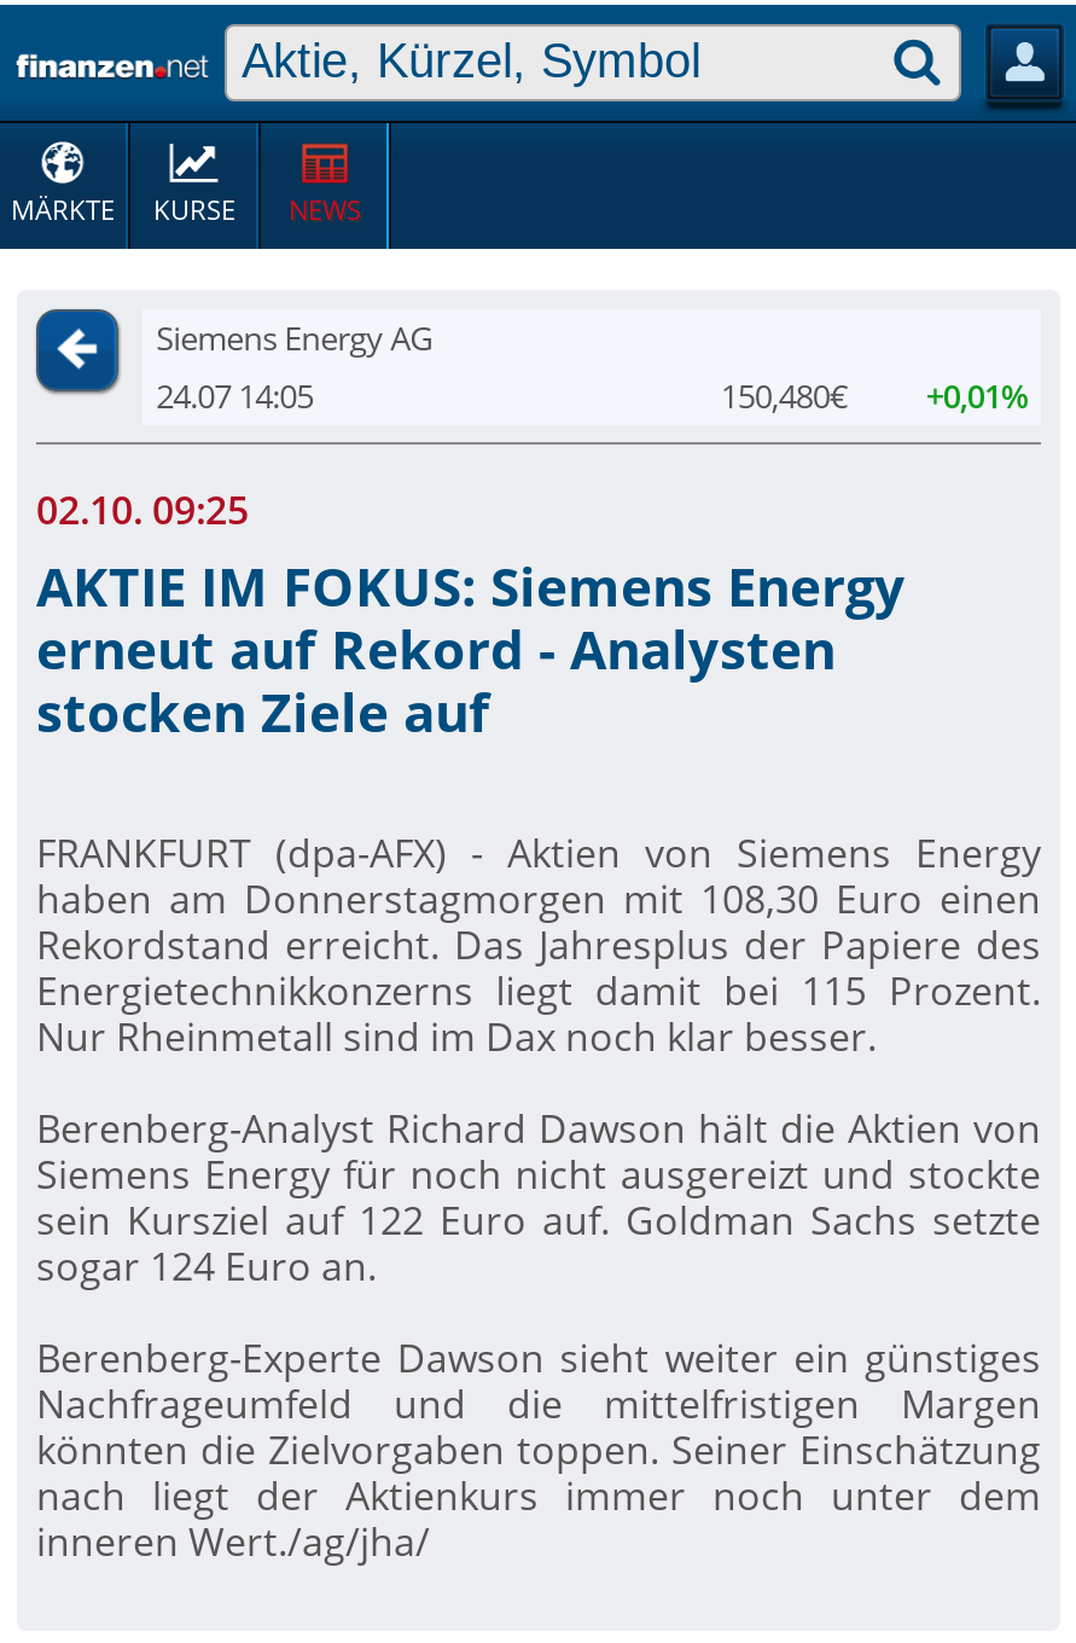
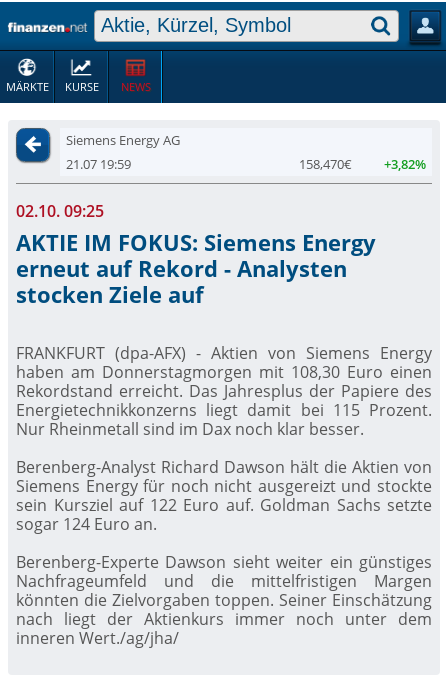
[156,375,313,418] 24.07 14:05 -> [66,155,131,173] 21.07 19:59
[721,375,849,418] 150,480€ -> [299,155,352,173] 158,470€
[926,375,1027,418] +0,01% -> [384,155,426,173] +3,82%

